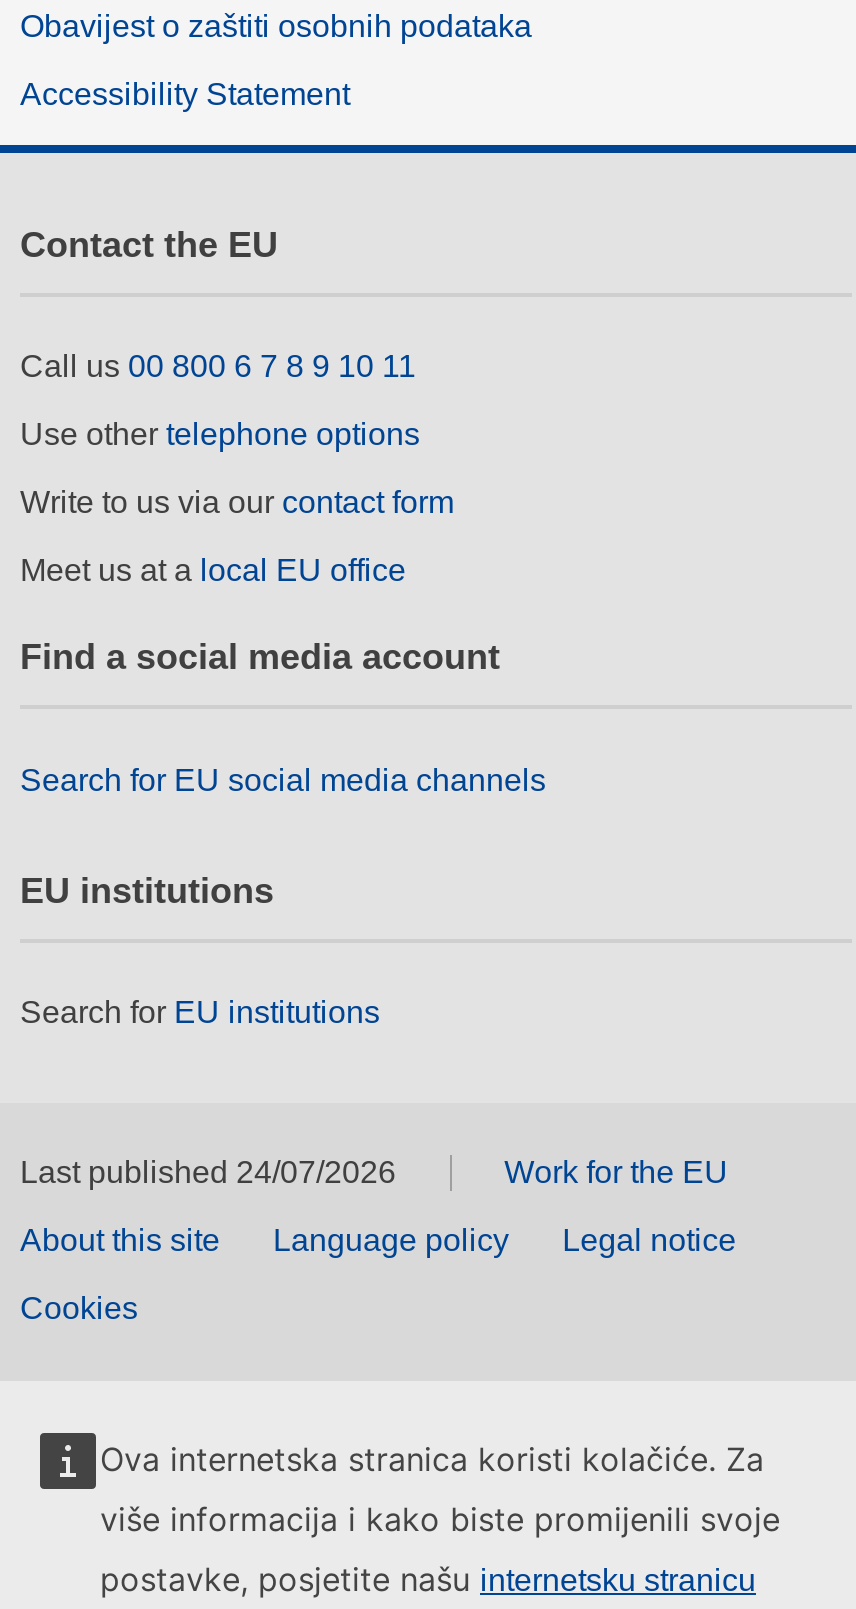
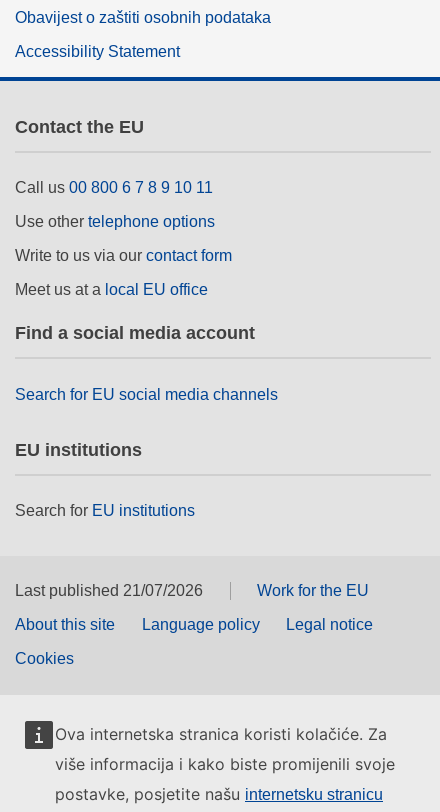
[20,1156,396,1190] Last published 24/07/2026 -> [15,582,203,599] Last published 21/07/2026

